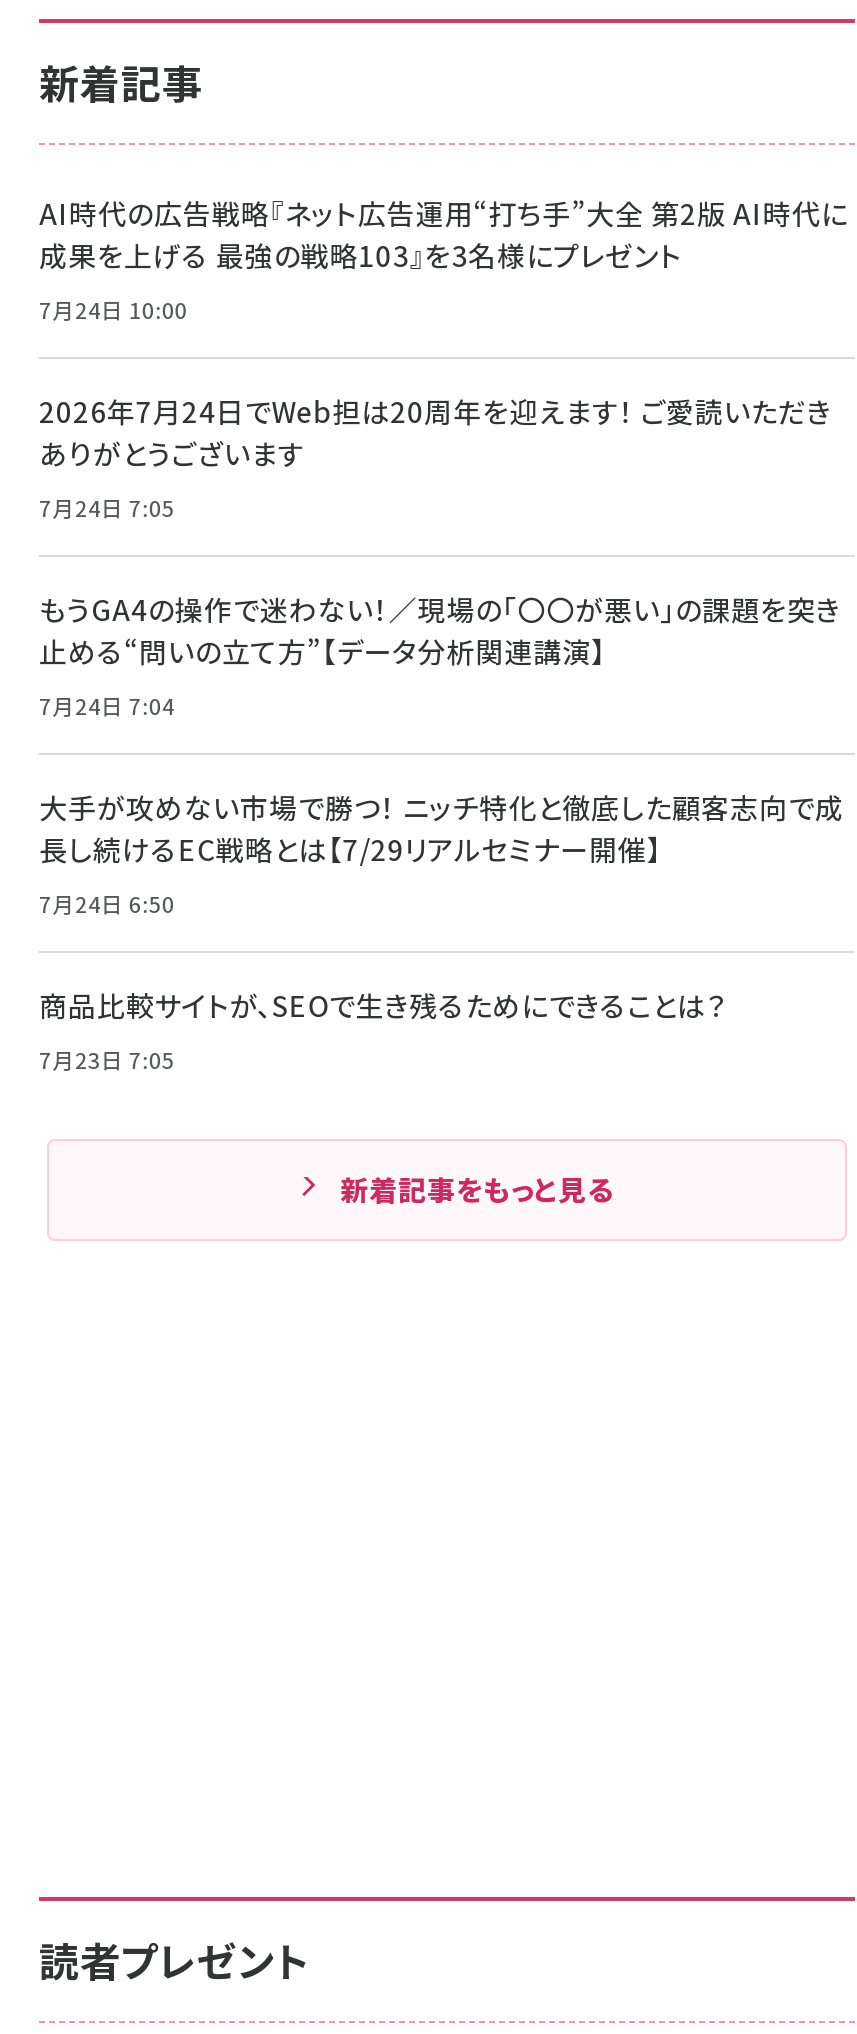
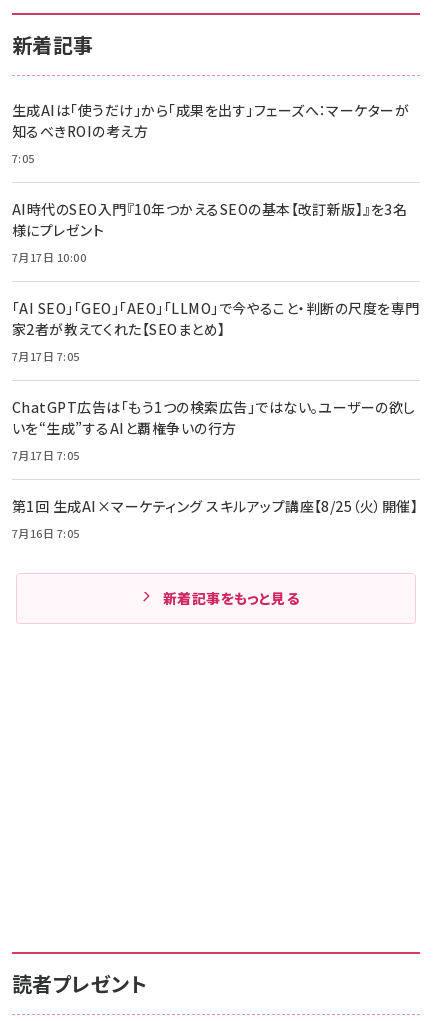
[39,193,848,325] AI時代の広告戦略『ネット広告運用“打ち手”大全 第2版 AI時代に | 成果を上げる 最強の戦略103』を3名様にプレゼント | 7月24日 10:00 -> [12,100,409,166] 生成AIは「使うだけ」から「成果を出す」フェーズへ：マーケターが | 知るべきROIの考え方 | 7:05
[39,391,832,523] 2026年7月24日でWeb担は20周年を迎えます！ ご愛読いただき | ありがとうございます | 7月24日 7:05 -> [12,199,407,265] AI時代のSEO入門『10年つかえるSEOの基本【改訂新版】』を3名 | 様にプレゼント | 7月17日 10:00
[39,589,841,721] もうGA4の操作で迷わない！／現場の「〇〇が悪い」の課題を突き | 止める“問いの立て方”【データ分析関連講演】 | 7月24日 7:04 -> [12,298,420,364] 「AI SEO」「GEO」「AEO」「LLMO」で今やること・判断の尺度を専門 | 家2者が教えてくれた【SEOまとめ】 | 7月17日 7:05
[39,787,844,919] 大手が攻めない市場で勝つ！ ニッチ特化と徹底した顧客志向で成 | 長し続けるEC戦略とは【7/29リアルセミナー開催】 | 7月24日 6:50 -> [12,397,416,463] ChatGPT広告は「もう1つの検索広告」ではない。ユーザーの欲し | いを“生成”するAIと覇権争いの行方 | 7月17日 7:05
[39,985,727,1075] 商品比較サイトが、SEOで生き残るためにできることは？ | 7月23日 7:05 -> [12,496,418,541] 第1回 生成AI×マーケティング スキルアップ講座【8/25（火）開催】 | 7月16日 7:05

